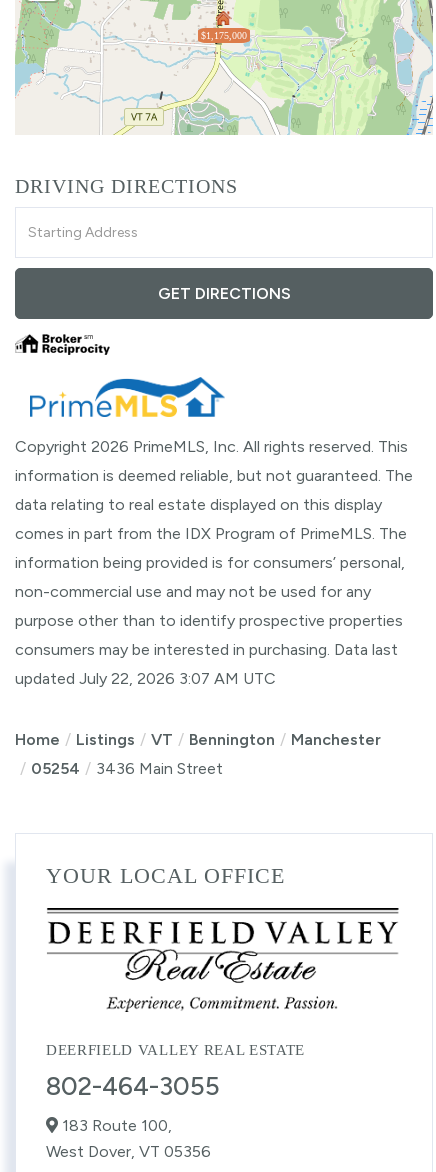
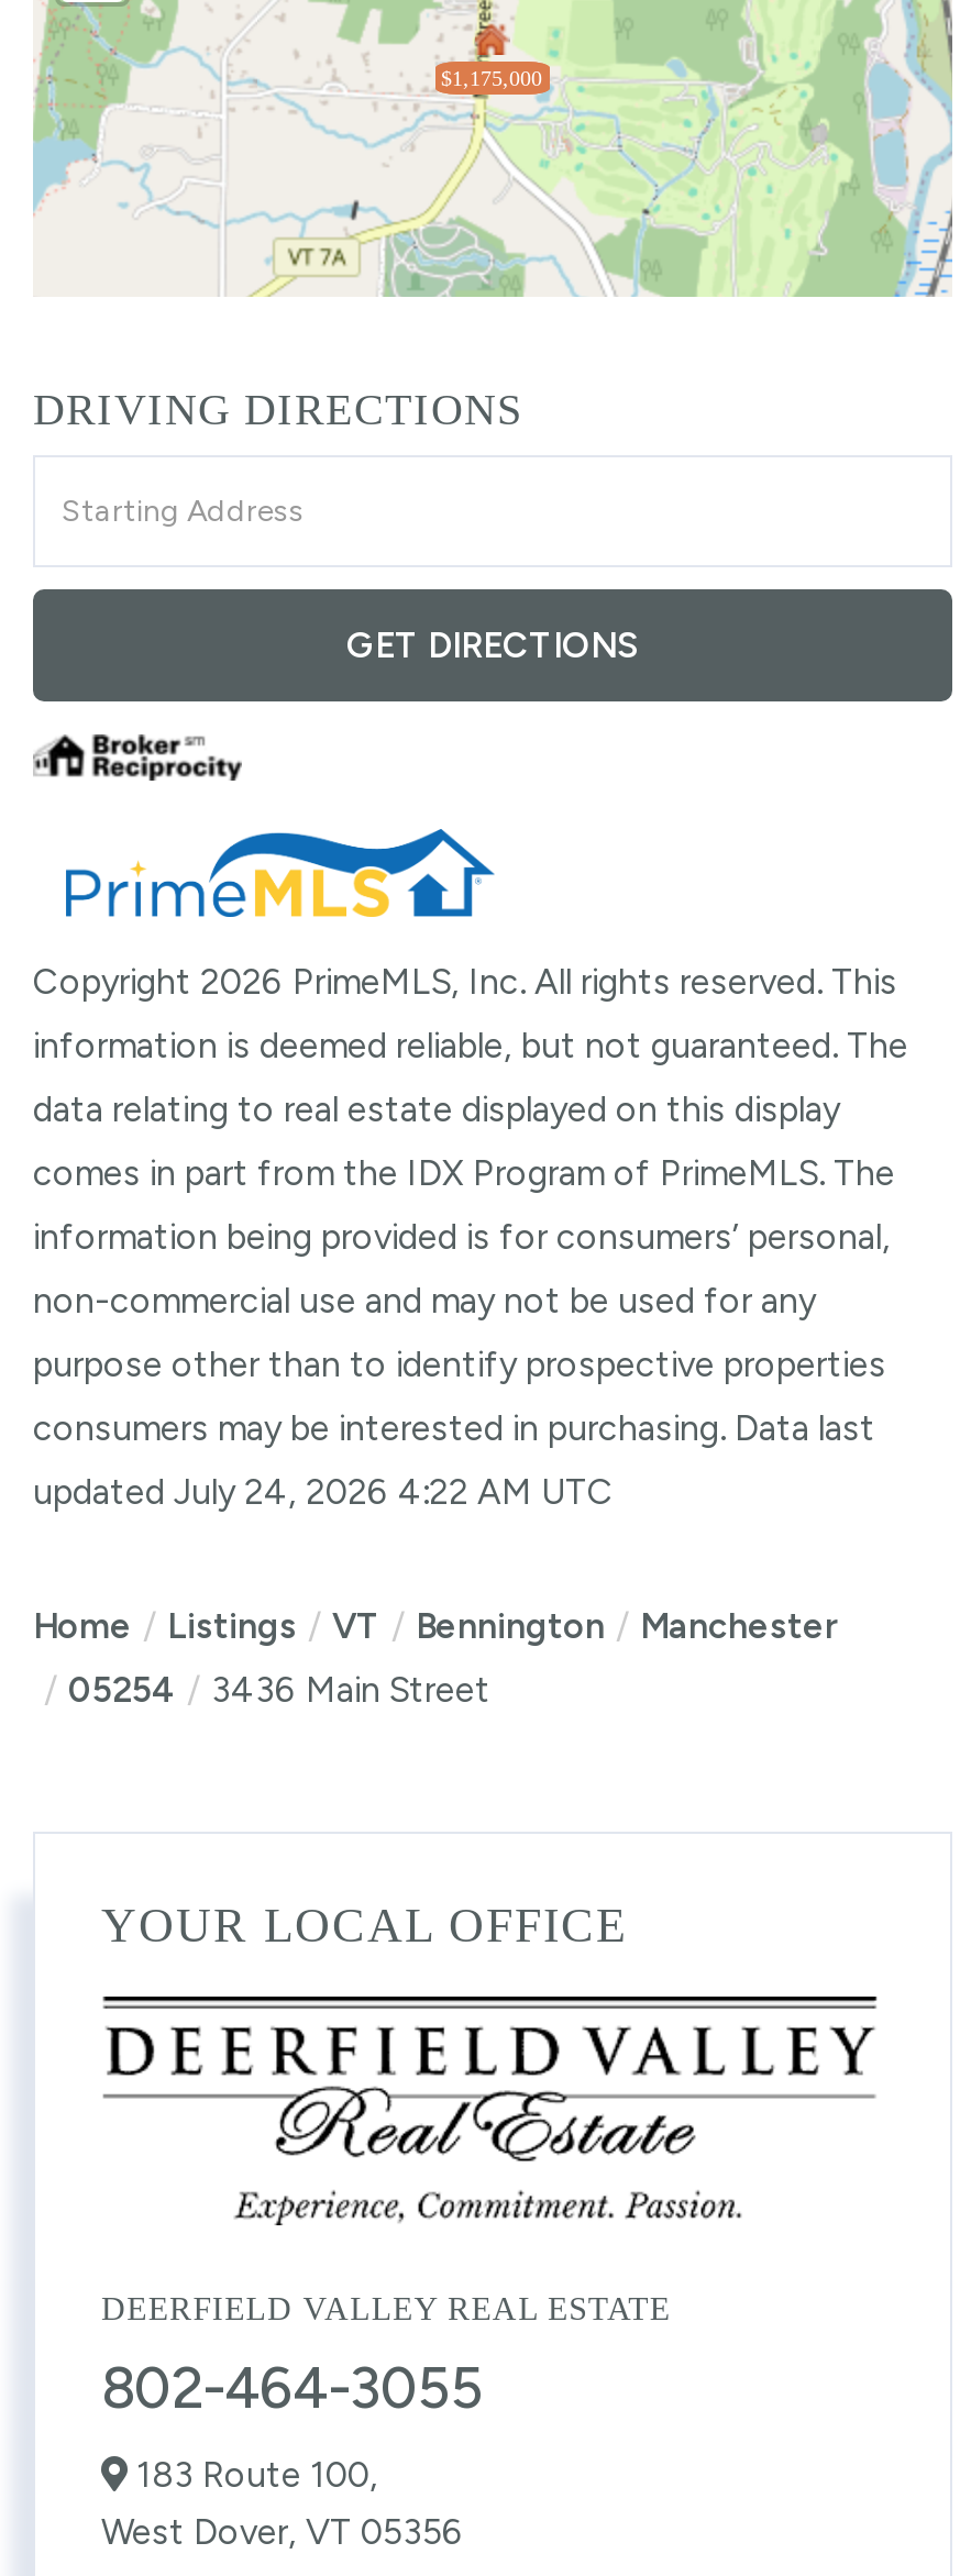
[15,669,276,688] updated July 22, 2026 3:07 AM UTC -> [33,1472,614,1513] updated July 24, 2026 4:22 AM UTC

